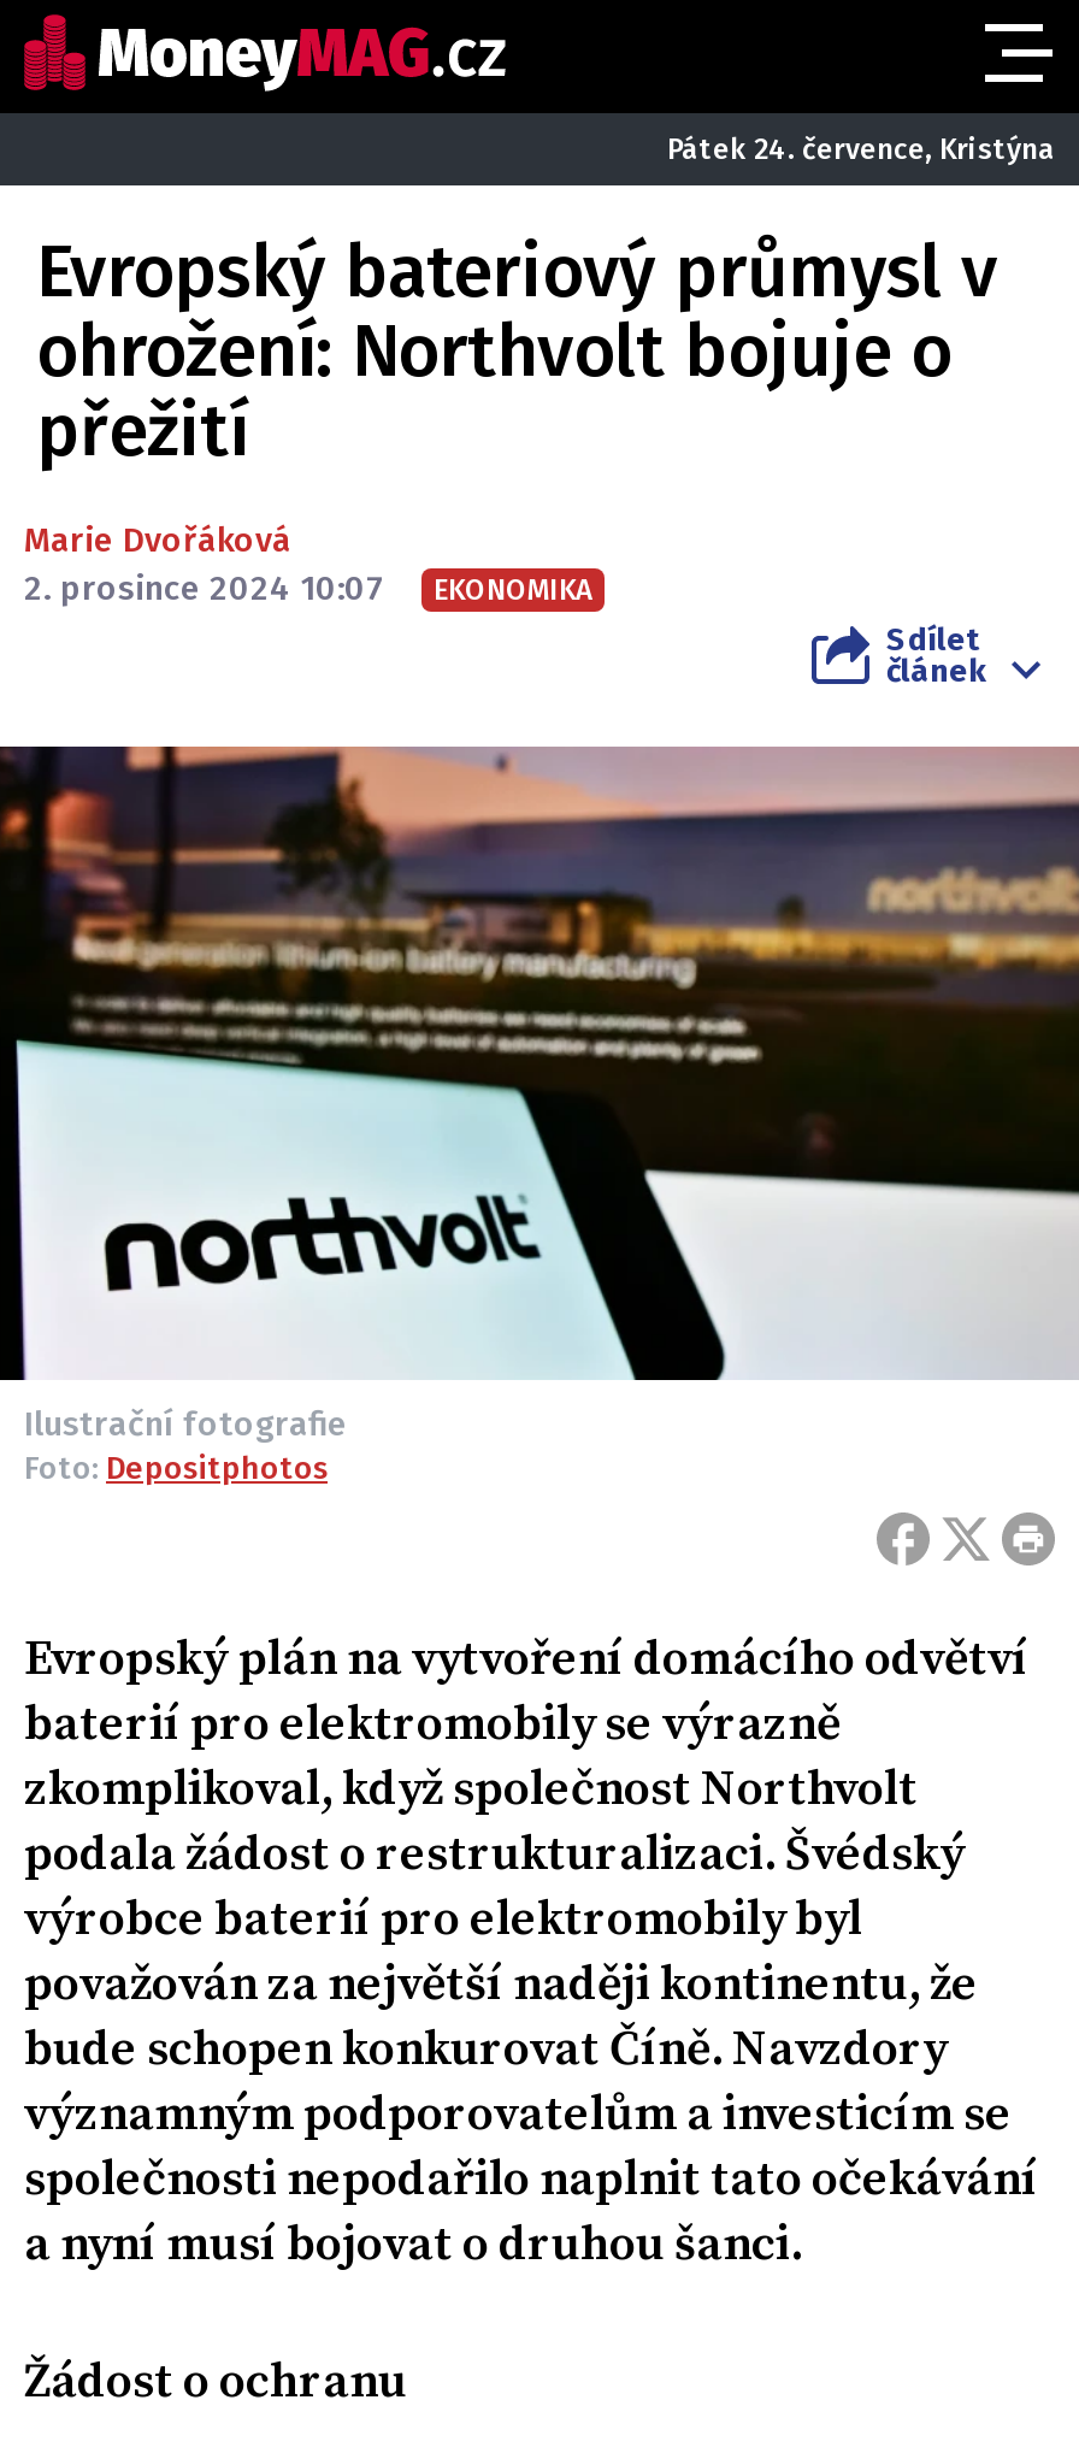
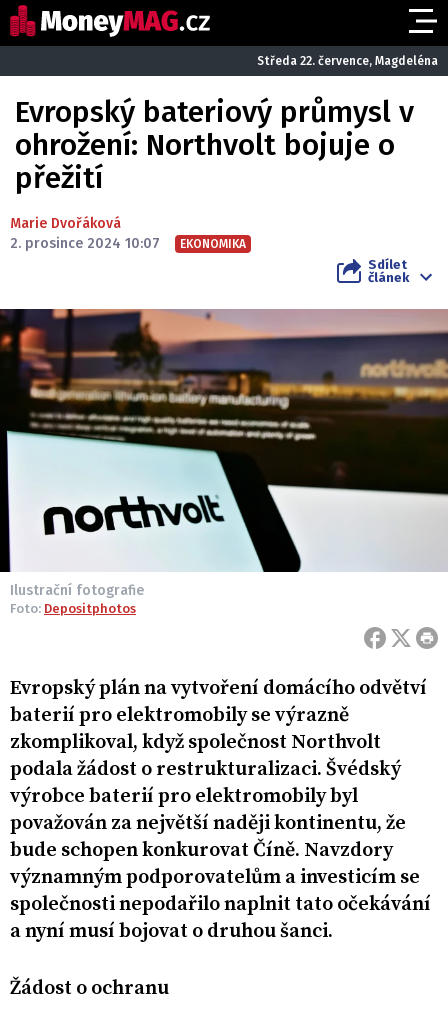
[667,131,1055,165] Pátek 24. července, Kristýna -> [257,53,438,67] Středa 22. července, Magdeléna

